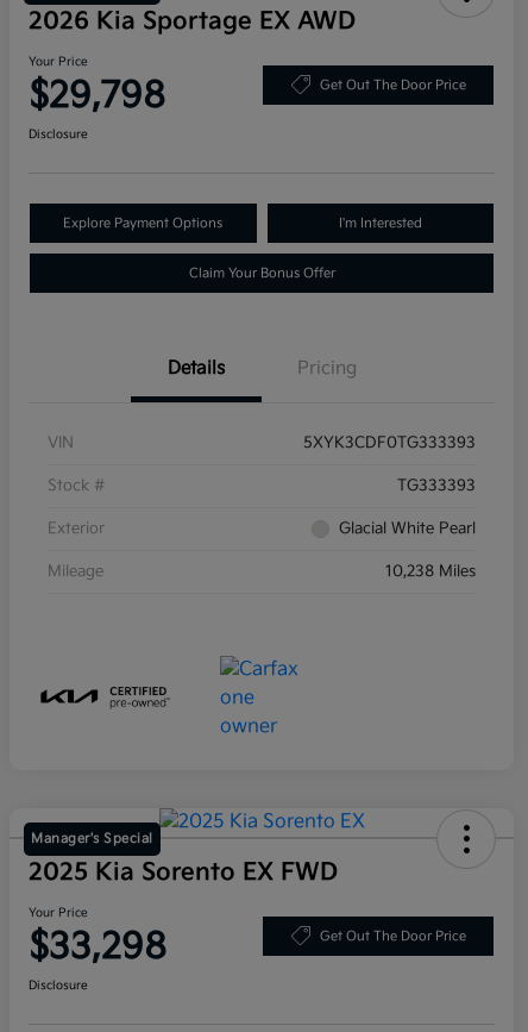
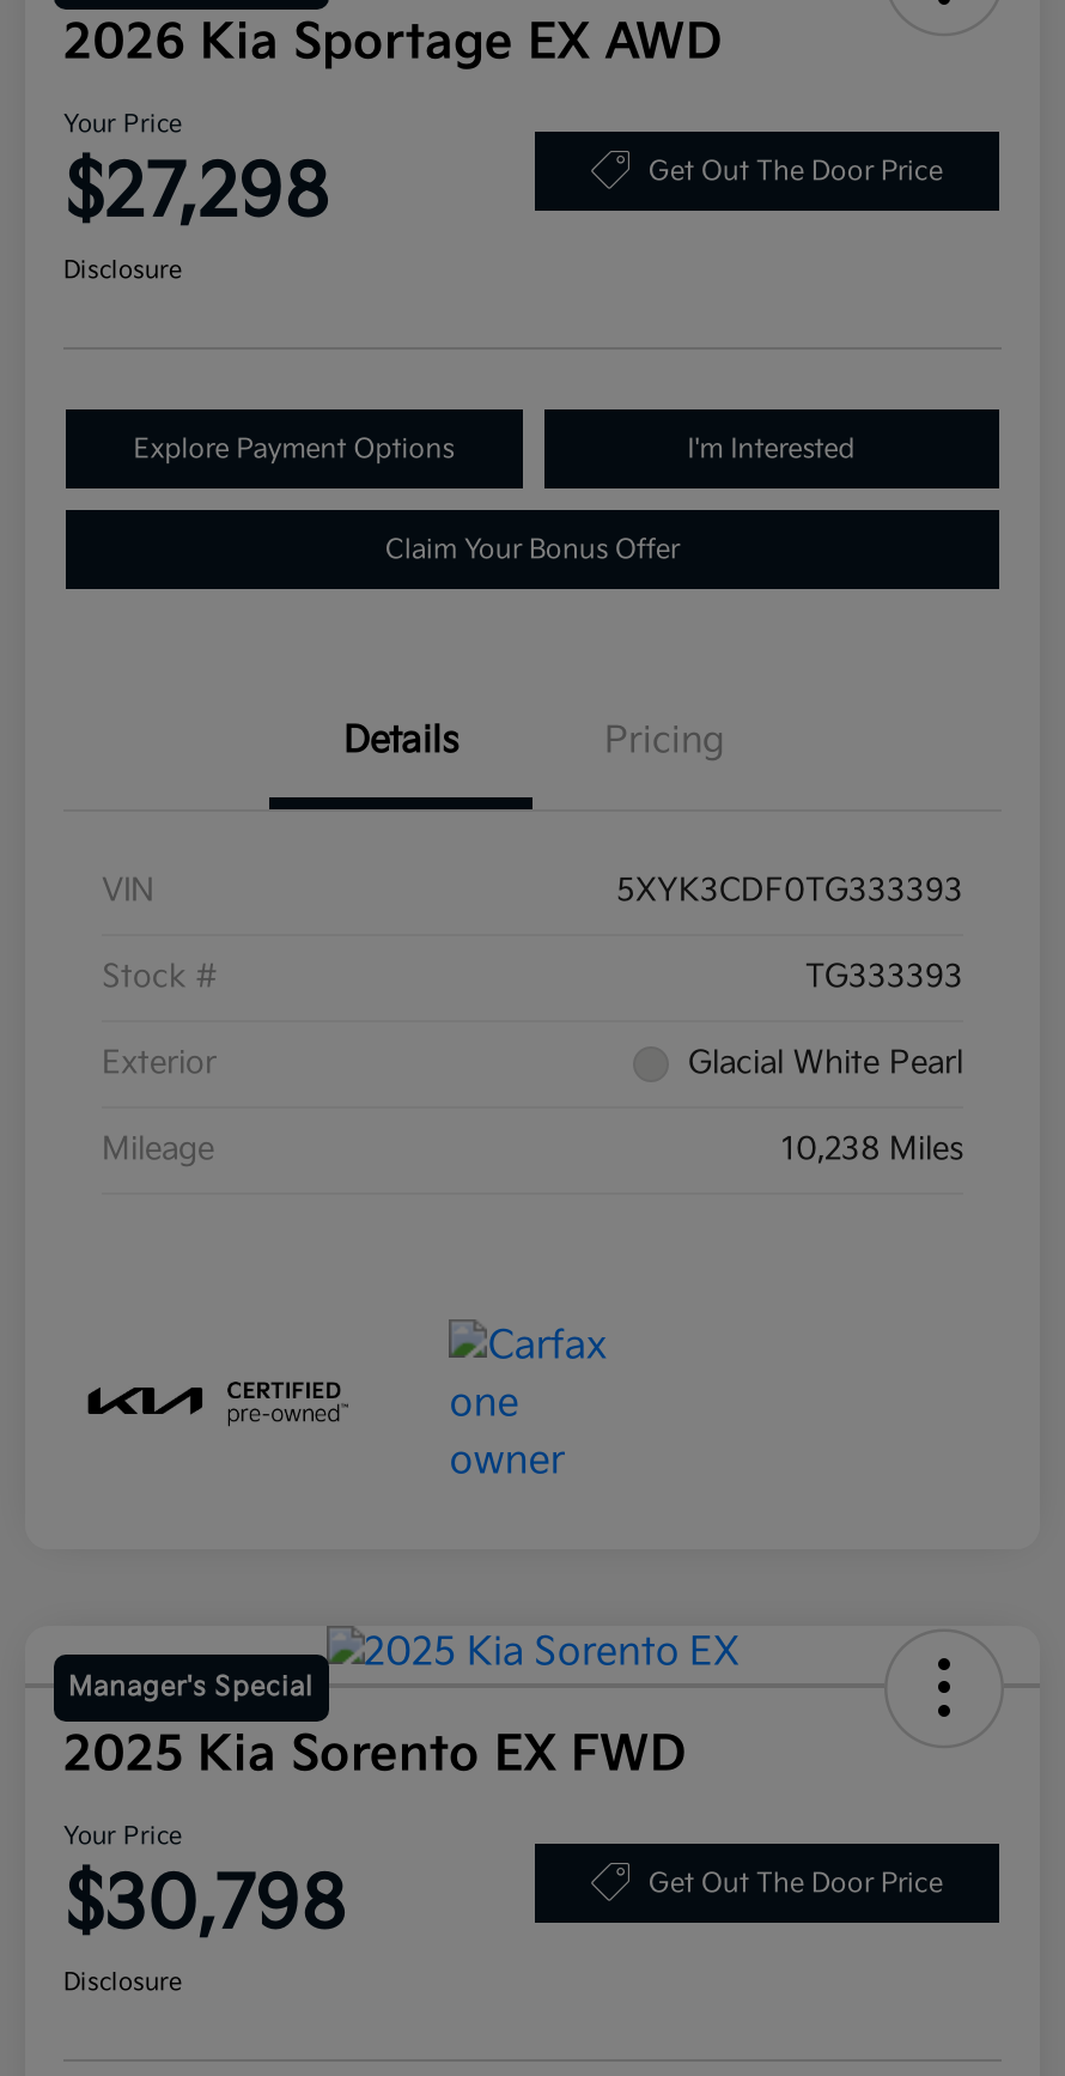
[29,75,165,118] $29,798 -> [63,151,329,238] $27,298
[29,926,166,969] $33,298 -> [63,1863,346,1950] $30,798

